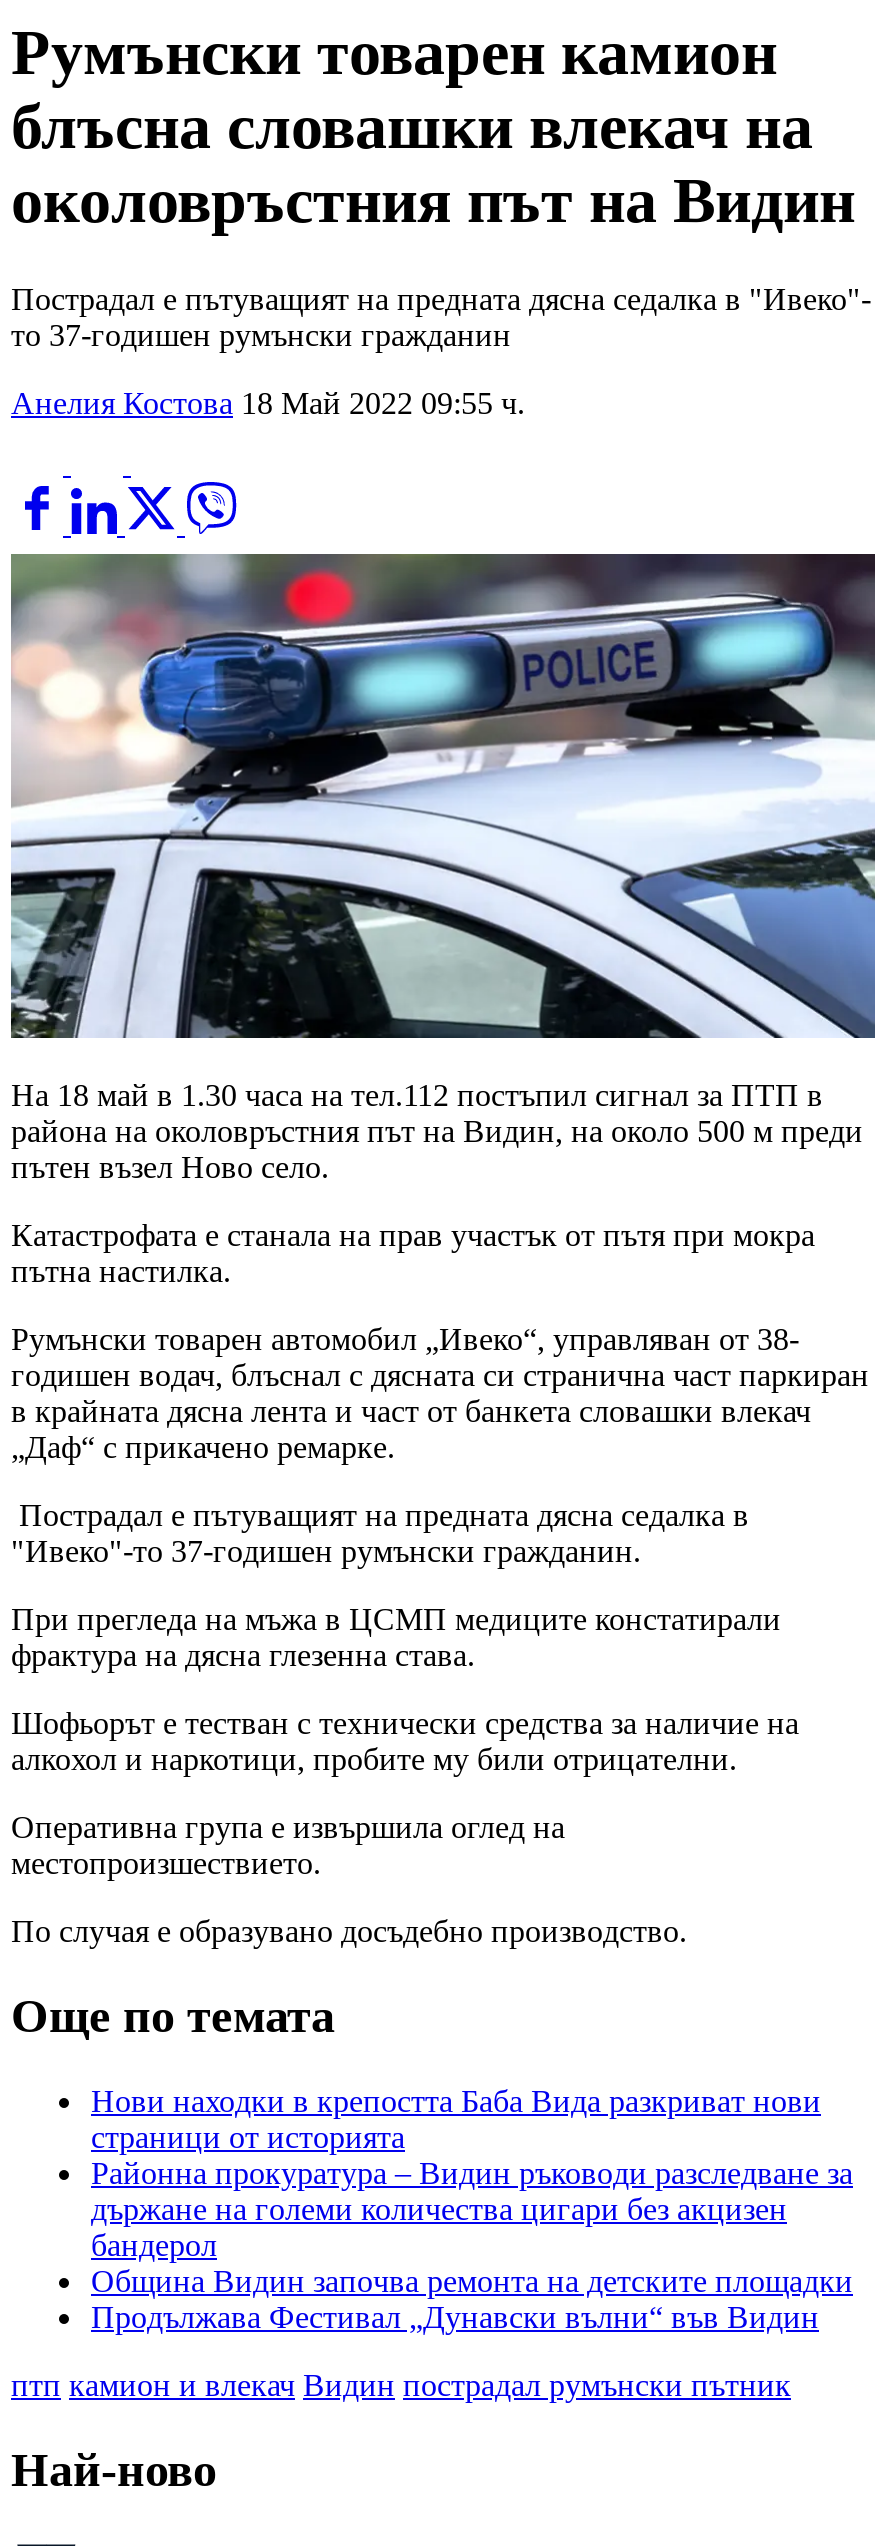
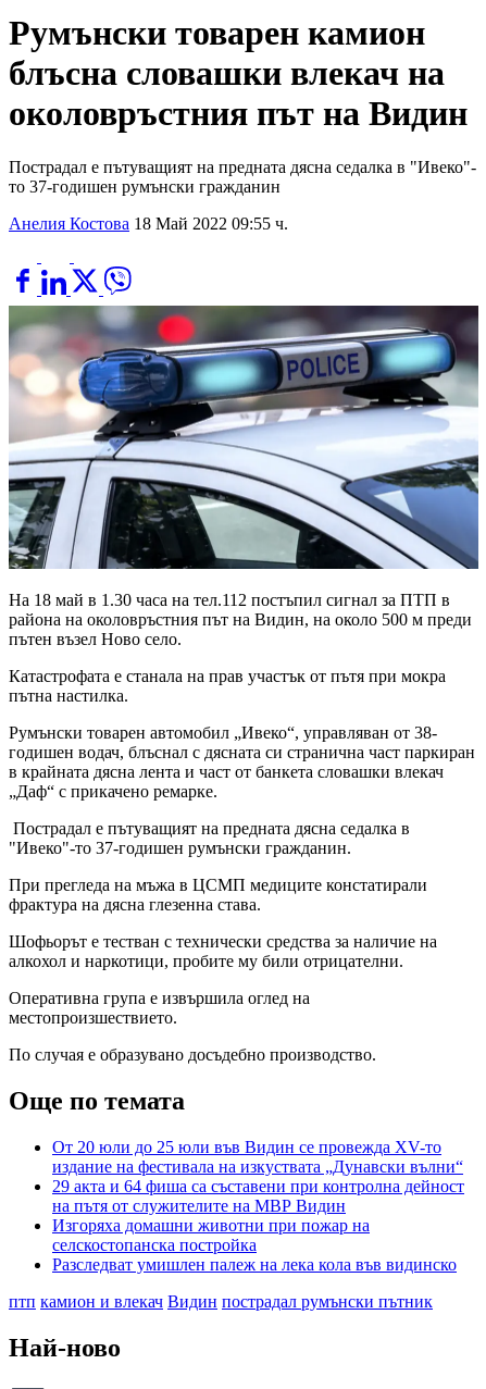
[91,2084,853,2334] Нови находки в крепостта Баба Вида разкриват нови | страници от историята | Районна прокуратура – Видин ръководи разследване за | държане на големи количества цигари без акцизен | бандерол | Община Видин започва ремонта на детските площадки | Продължава Фестивал „Дунавски вълни“ във Видин -> [52,1138,464,1274] От 20 юли до 25 юли във Видин се провежда XV-то | издание на фестивала на изкуствата „Дунавски вълни“ | 29 акта и 64 фиша са съставени при контролна дейност | на пътя от служителите на МВР Видин | Изгоряха домашни животни при пожар на | селскостопанска постройка | Разследват умишлен палеж на лека кола във видинско

